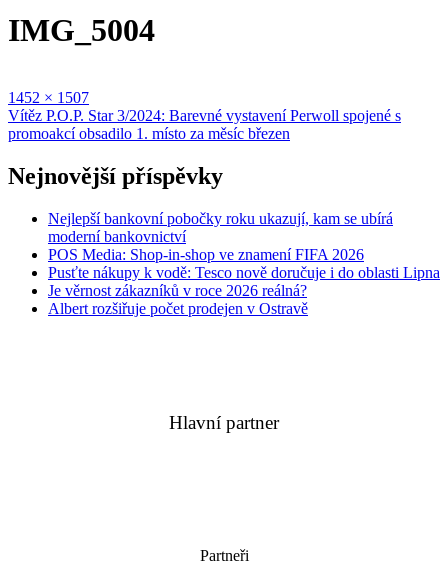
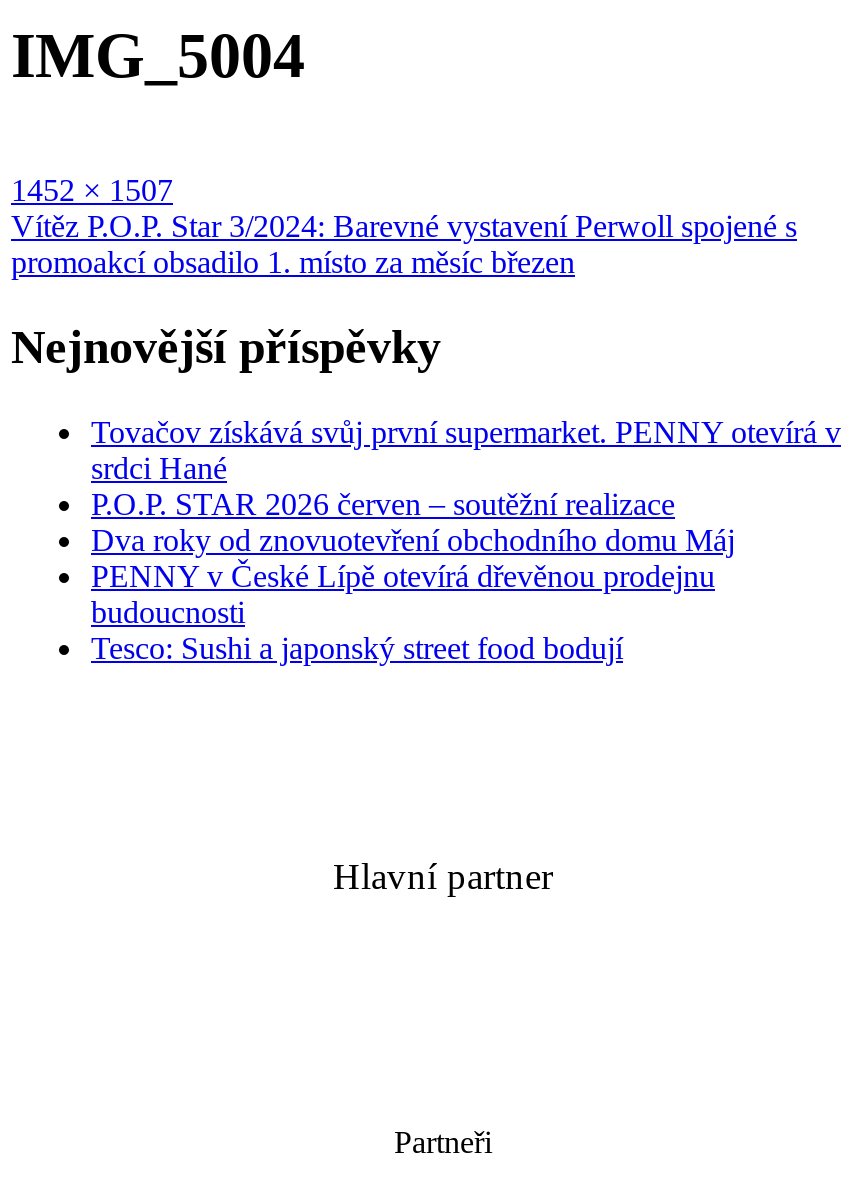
[48,210,440,317] Nejlepší bankovní pobočky roku ukazují, kam se ubírá | moderní bankovnictví | POS Media: Shop-in-shop ve znamení FIFA 2026 | Pusťte nákupy k vodě: Tesco nově doručuje i do oblasti Lipna | Je věrnost zákazníků v roce 2026 reálná? | Albert rozšiřuje počet prodejen v Ostravě -> [91,414,841,664] Tovačov získává svůj první supermarket. PENNY otevírá v | srdci Hané | P.O.P. STAR 2026 červen – soutěžní realizace | Dva roky od znovuotevření obchodního domu Máj | PENNY v České Lípě otevírá dřevěnou prodejnu | budoucnosti | Tesco: Sushi a japonský street food bodují

